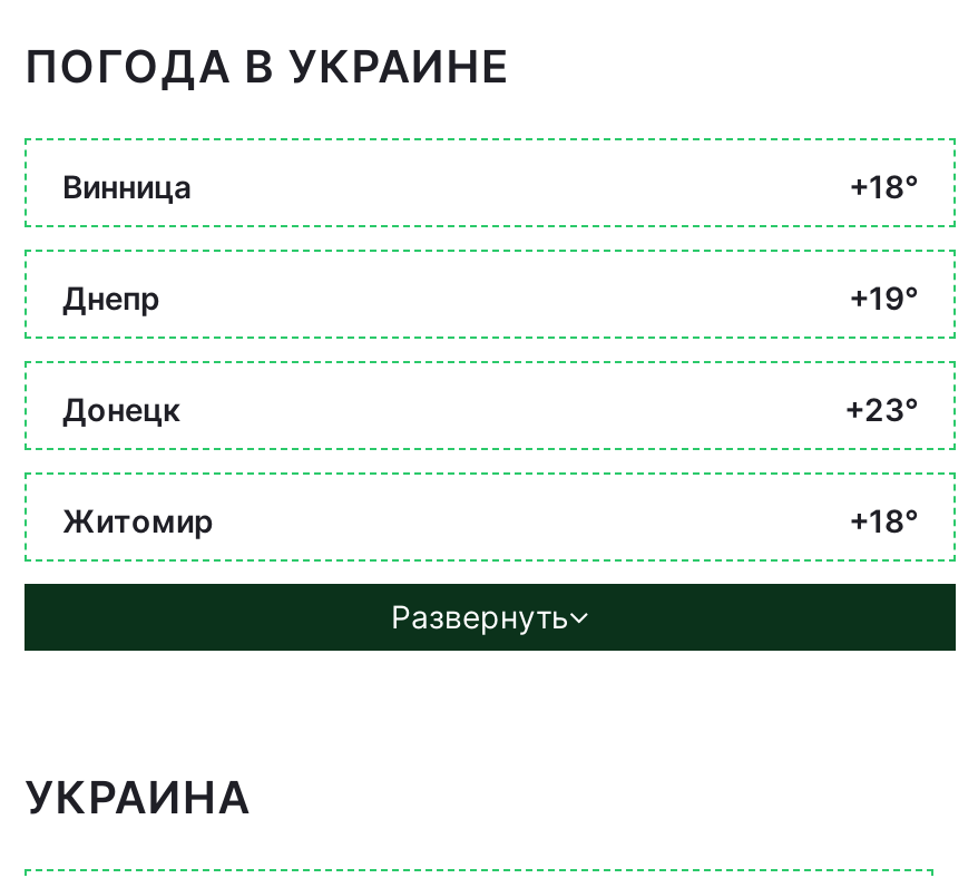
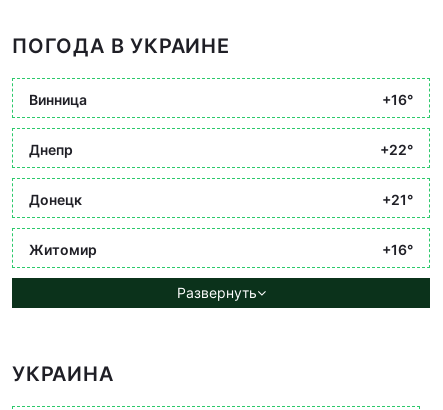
[849,166,918,204] +18° -> [382,90,413,107] +16°
[849,277,918,315] +19° -> [380,140,413,157] +22°
[844,389,918,427] +23° -> [382,190,413,207] +21°
[849,500,918,538] +18° -> [382,240,413,257] +16°

